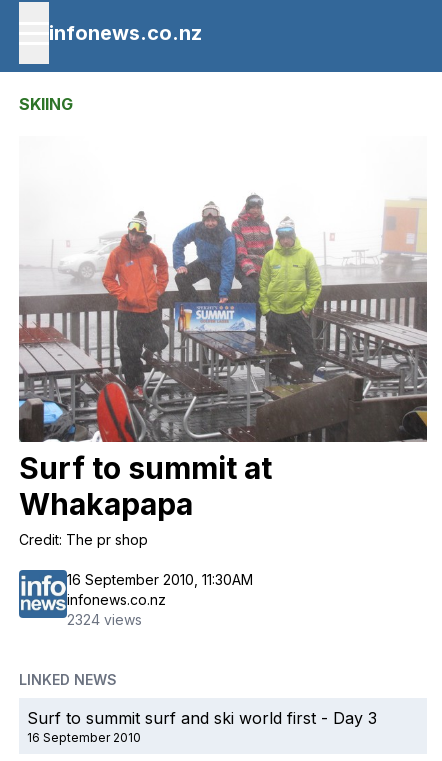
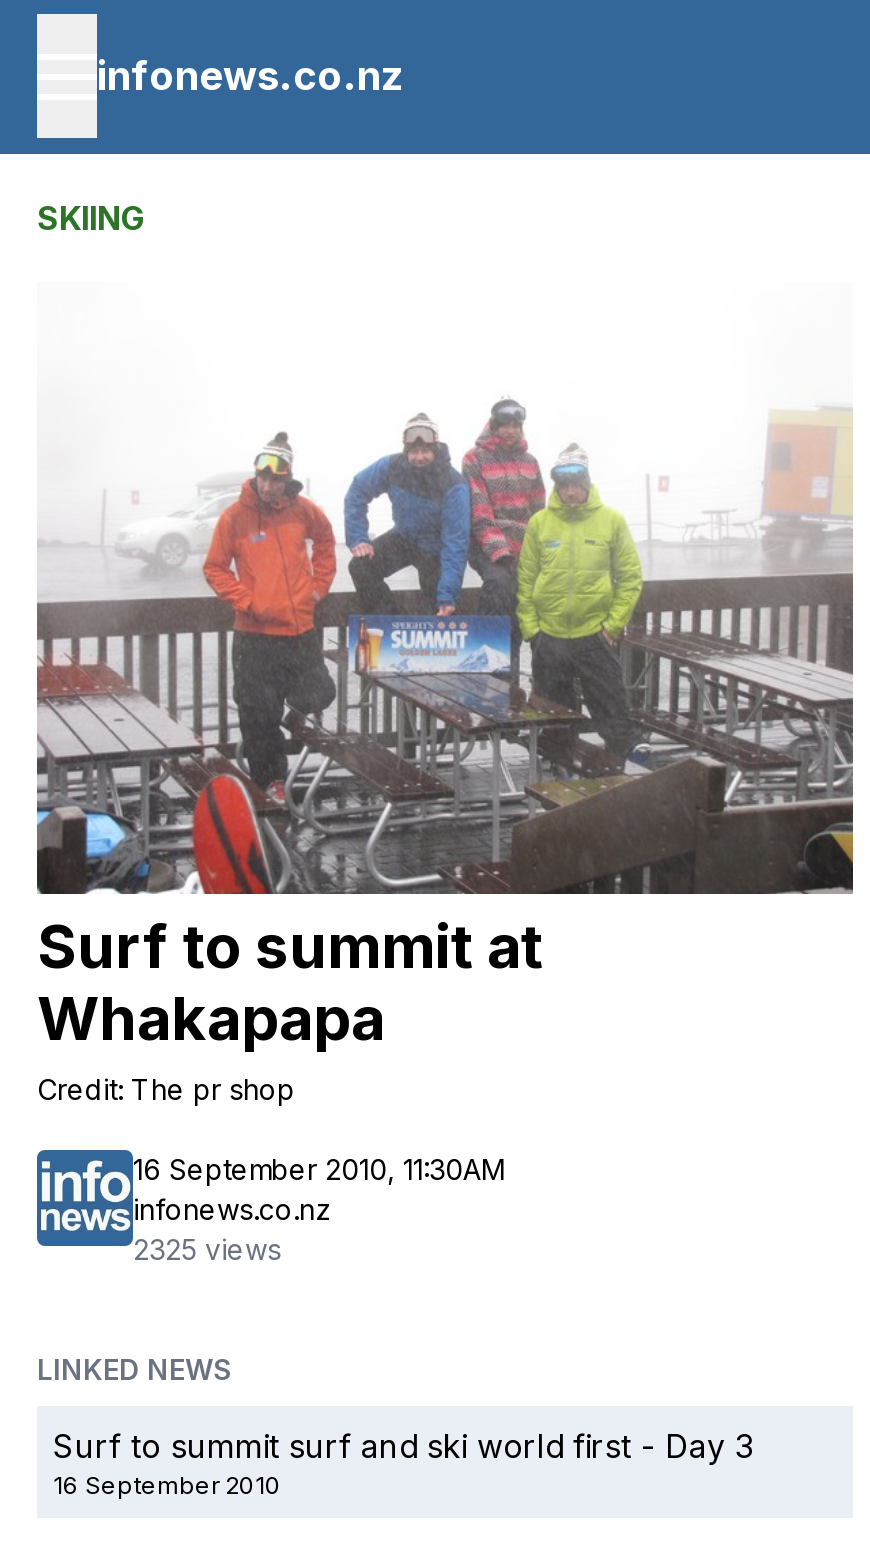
[67,611,142,628] 2324 views -> [133,1232,281,1266] 2325 views

